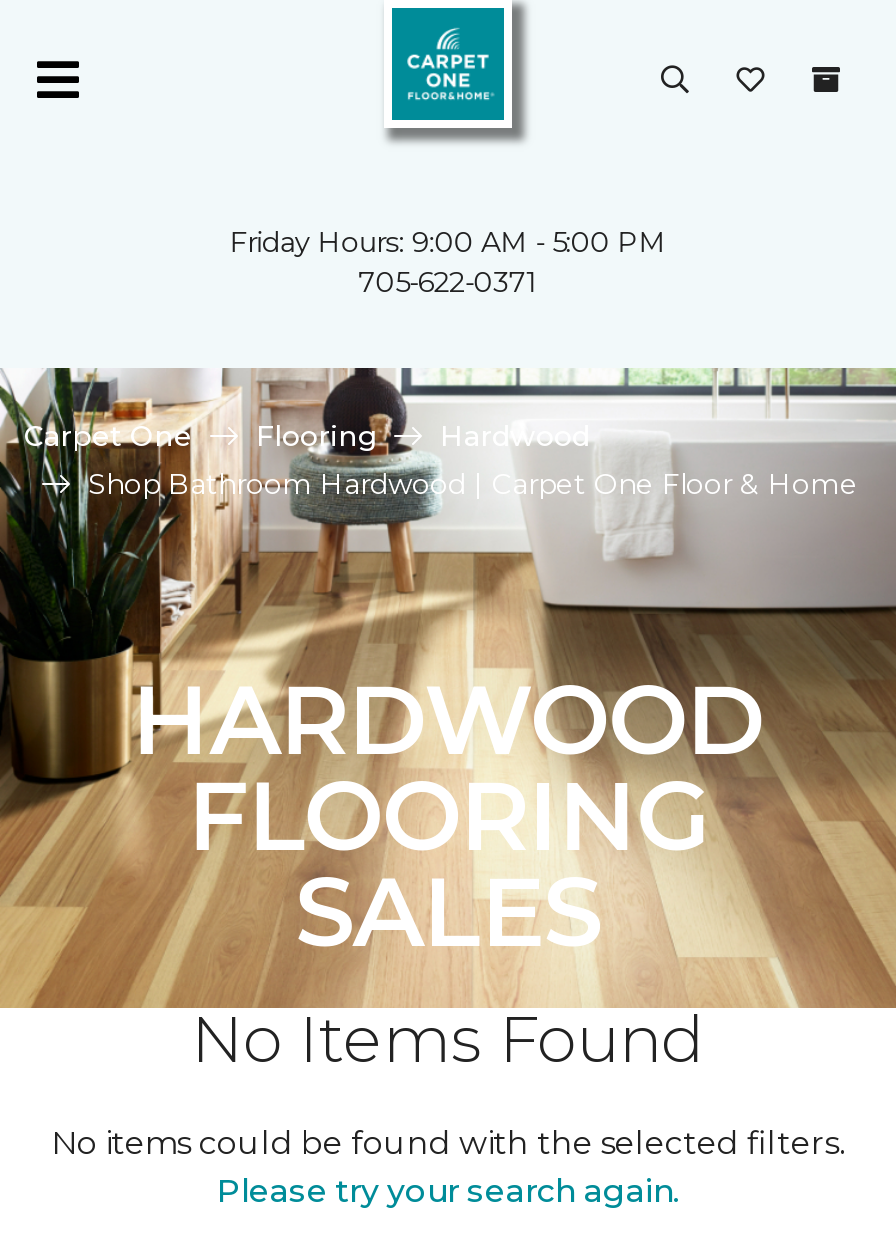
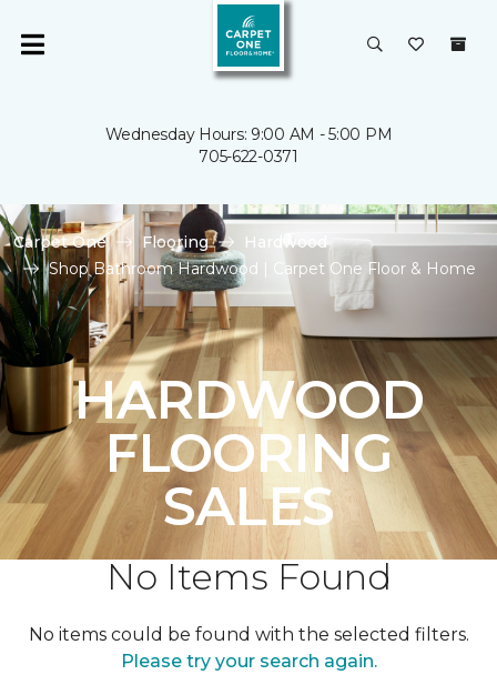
[230,224,666,260] Friday Hours: 9:00 AM - 5:00 PM -> [105,124,392,144] Wednesday Hours: 9:00 AM - 5:00 PM

